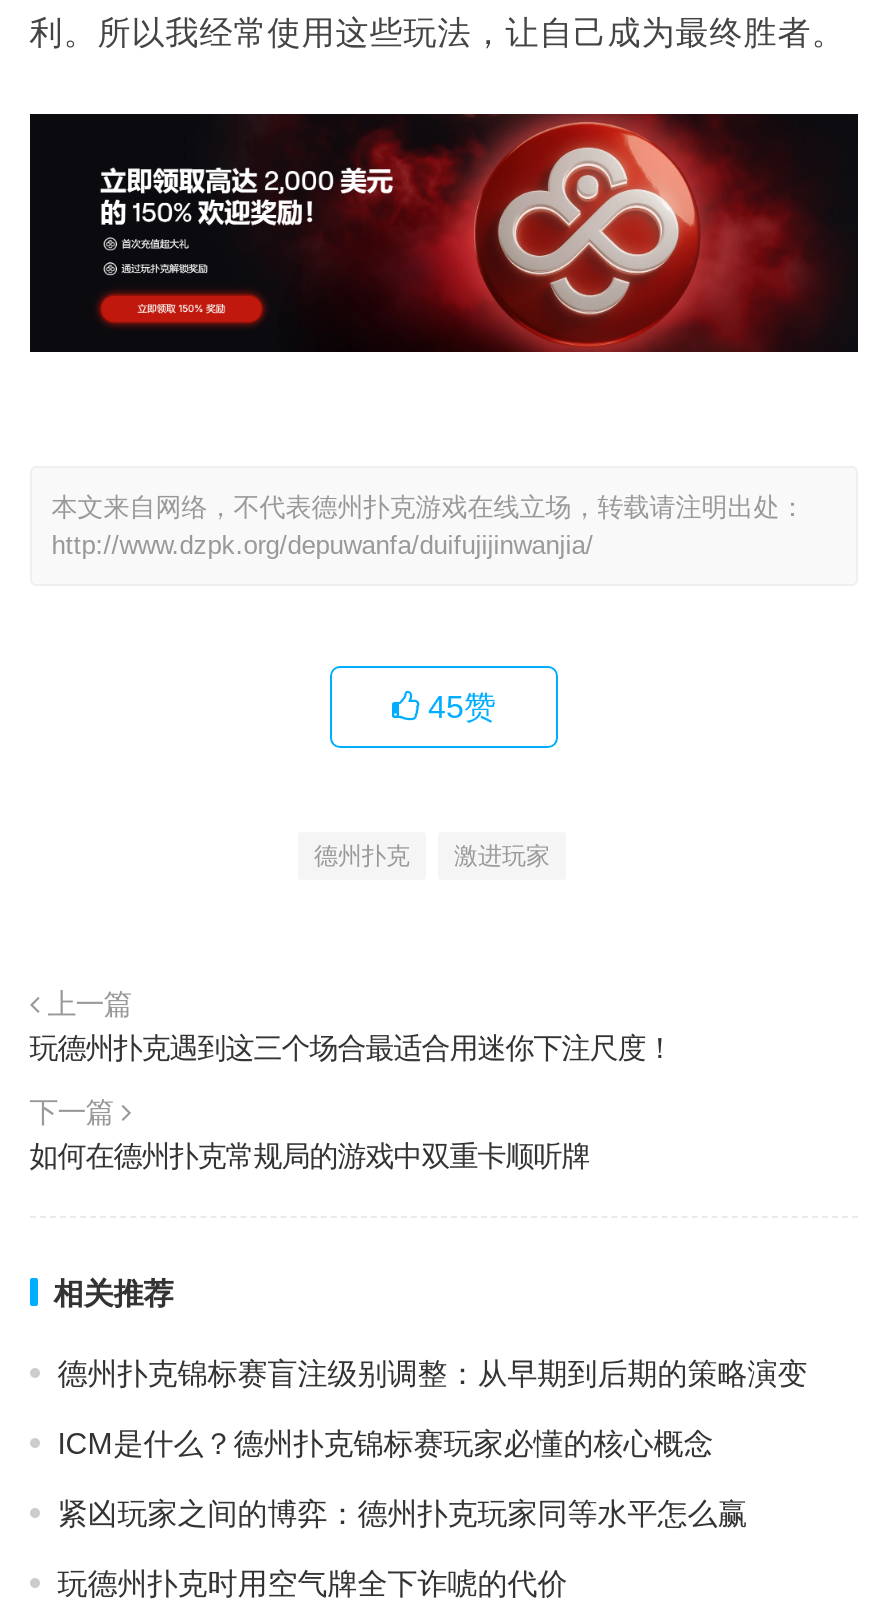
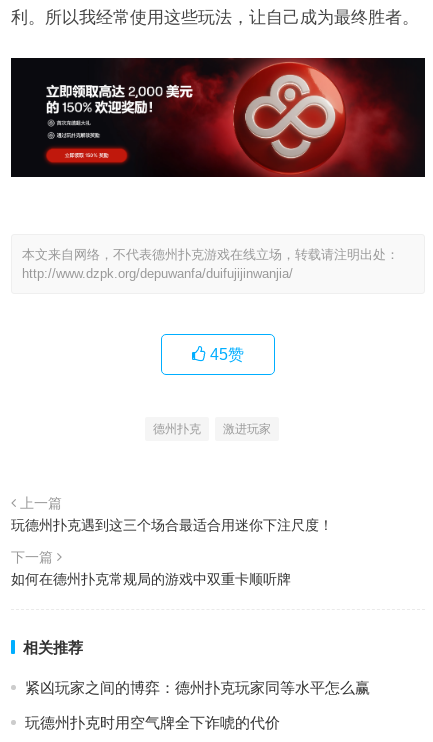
[57,1355,807,1459] 德州扑克锦标赛盲注级别调整：从早期到后期的策略演变 | ICM是什么？德州扑克锦标赛玩家必懂的核心概念 -> none

